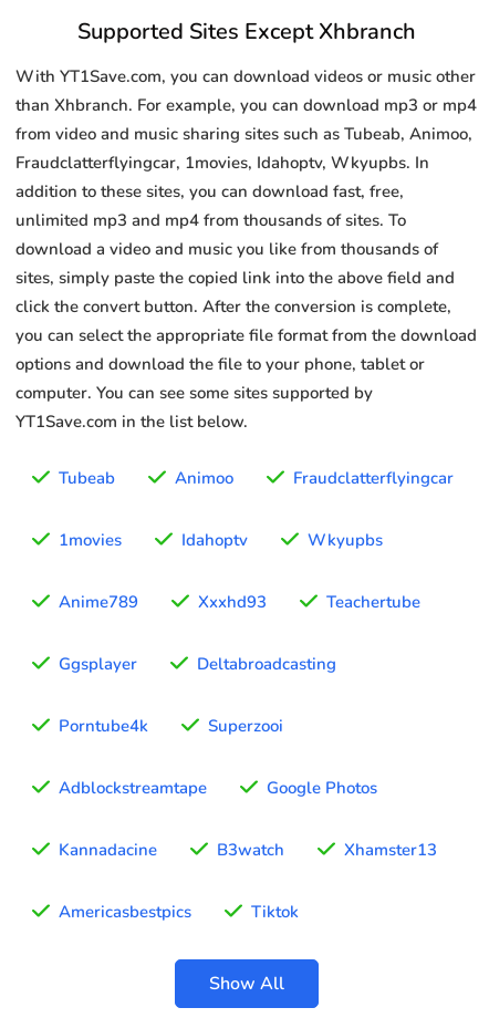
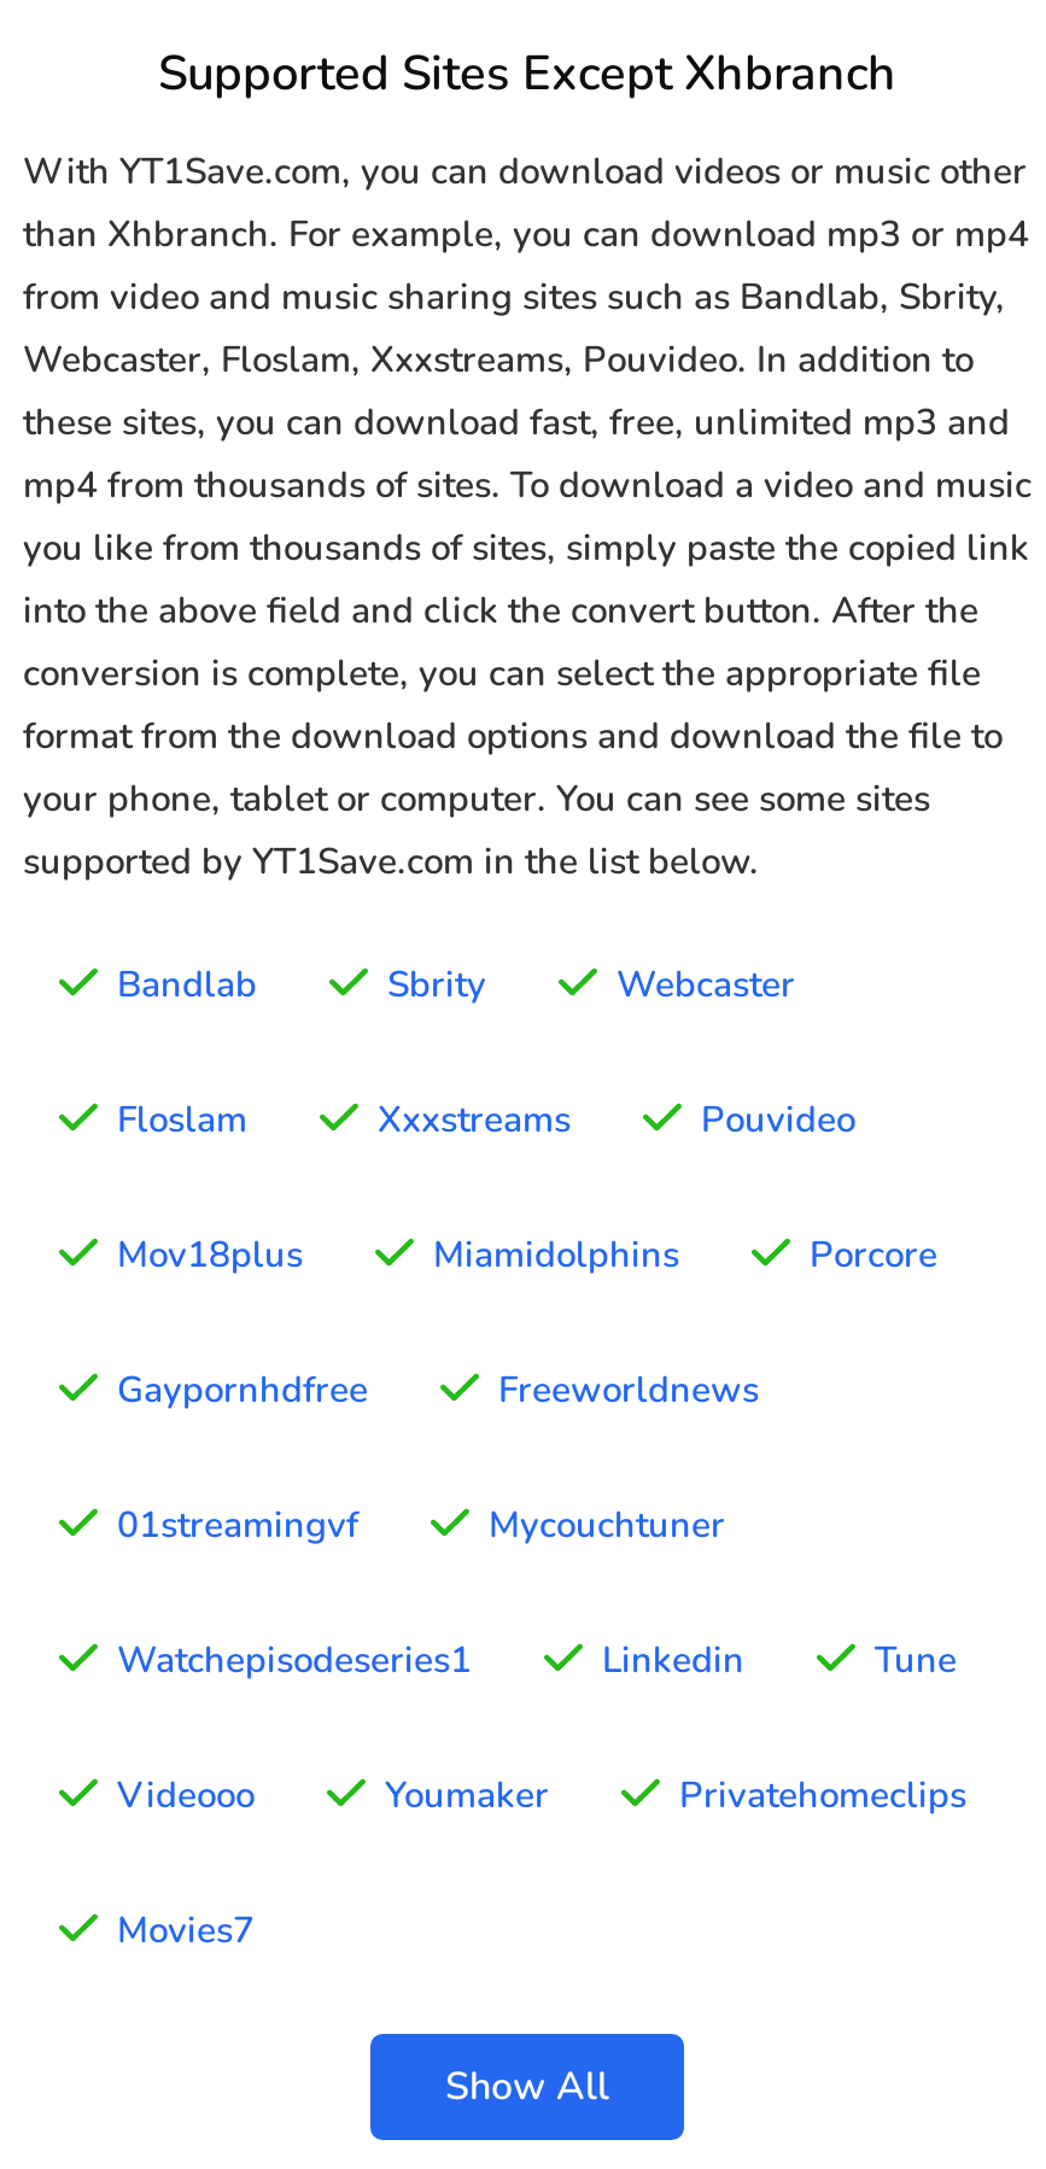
[15,123,477,433] from video and music sharing sites such as Tubeab, Animoo, | Fraudclatterflyingcar, 1movies, Idahoptv, Wkyupbs. In | addition to these sites, you can download fast, free, | unlimited mp3 and mp4 from thousands of sites. To | download a video and music you like from thousands of | sites, simply paste the copied link into the above field and | click the convert button. After the conversion is complete, | you can select the appropriate file format from the download | options and download the file to your phone, tablet or | computer. You can see some sites supported by | YT1Save.com in the list below. -> [23,273,1032,886] from video and music sharing sites such as Bandlab, Sbrity, | Webcaster, Floslam, Xxxstreams, Pouvideo. In addition to | these sites, you can download fast, free, unlimited mp3 and | mp4 from thousands of sites. To download a video and music | you like from thousands of sites, simply paste the copied link | into the above field and click the convert button. After the | conversion is complete, you can select the appropriate file | format from the download options and download the file to | your phone, tablet or computer. You can see some sites | supported by YT1Save.com in the list below.
[59,467,454,489] Tubeab | Animoo | Fraudclatterflyingcar -> [117,960,795,1009] Bandlab | Sbrity | Webcaster
[59,529,383,551] 1movies | Idahoptv | Wkyupbs -> [117,1096,855,1144] Floslam | Xxxstreams | Pouvideo
[59,591,420,613] Anime789 | Xxxhd93 | Teachertube -> [117,1231,937,1279] Mov18plus | Miamidolphins | Porcore
[59,653,336,675] Ggsplayer | Deltabroadcasting -> [117,1366,759,1414] Gaypornhdfree | Freeworldnews
[59,715,283,737] Porntube4k | Superzooi -> [117,1501,725,1549] 01streamingvf | Mycouchtuner
[59,777,377,799] Adblockstreamtape | Google Photos -> [117,1636,957,1684] Watchepisodeseries1 | Linkedin | Tune
[59,839,437,861] Kannadacine | B3watch | Xhamster13 -> [117,1771,966,1819] Videooo | Youmaker | Privatehomeclips
[59,901,299,923] Americasbestpics | Tiktok -> [117,1906,255,1955] Movies7

